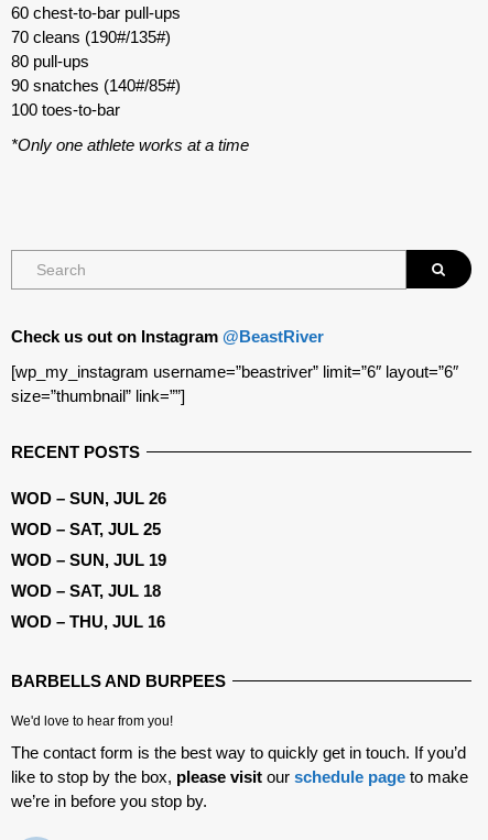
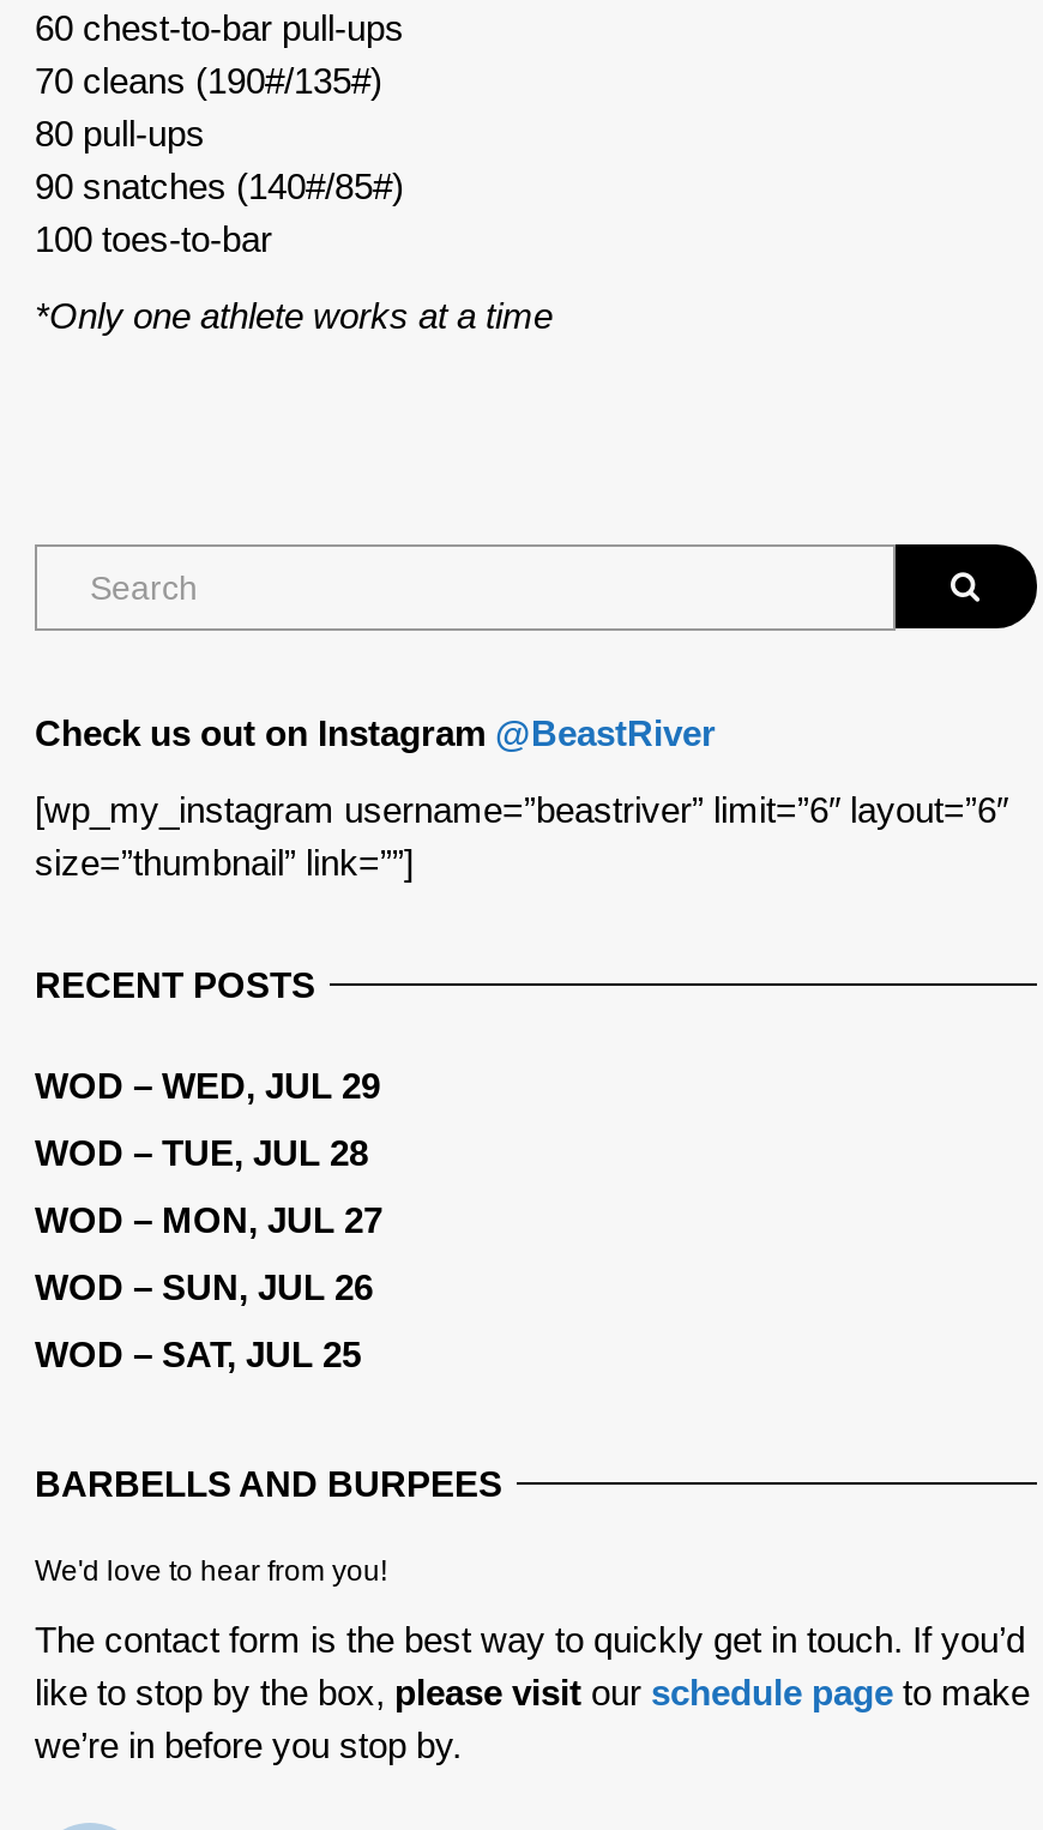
none -> [35,1065,382,1240] WOD – WED, JUL 29 | WOD – TUE, JUL 28 | WOD – MON, JUL 27
moved [11,489,166,538] -> [35,1266,373,1374]: WOD – SUN, JUL 26 | WOD – SAT, JUL 25
[11,550,166,631] WOD – SUN, JUL 19 | WOD – SAT, JUL 18 | WOD – THU, JUL 16 -> none

